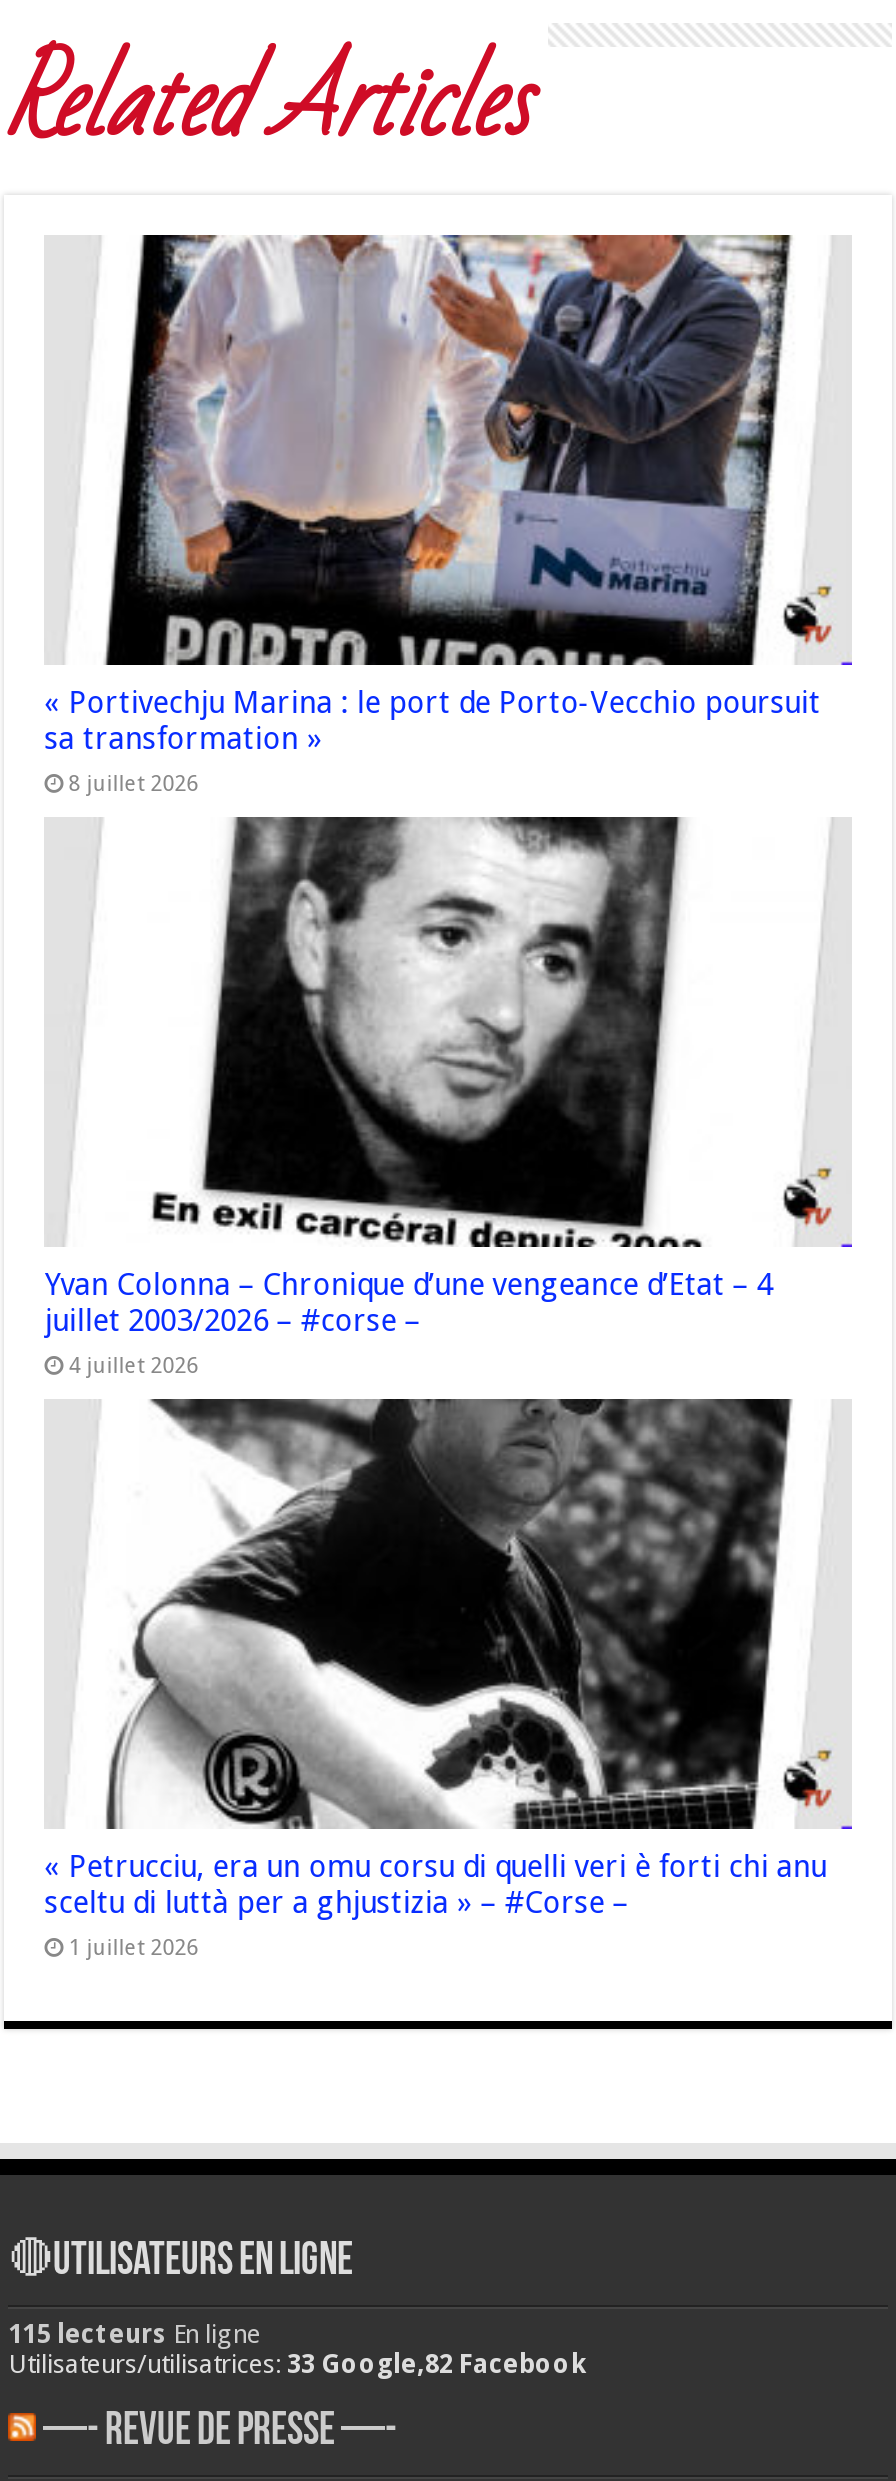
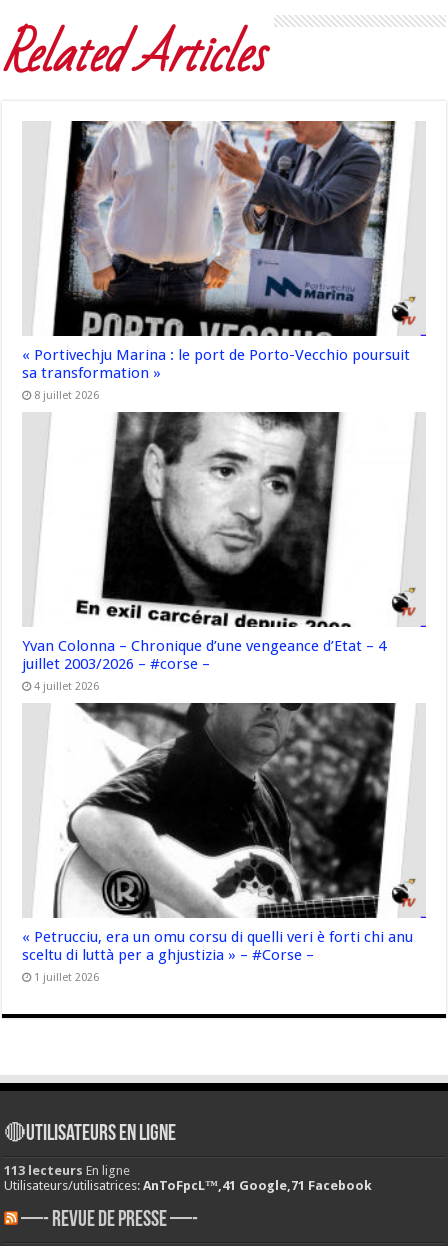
[9,2318,261,2348] 115 lecteurs En ligne -> [4,1162,130,1177] 113 lecteurs En ligne
[9,2348,587,2378] Utilisateurs/utilisatrices: 33 Google,82 Facebook -> [4,1177,372,1192] Utilisateurs/utilisatrices: AnToFpcL™,41 Google,71 Facebook

